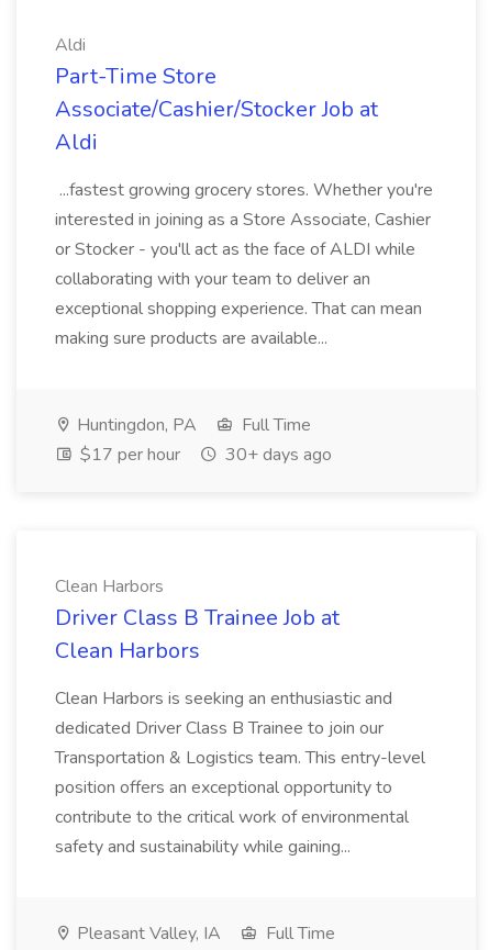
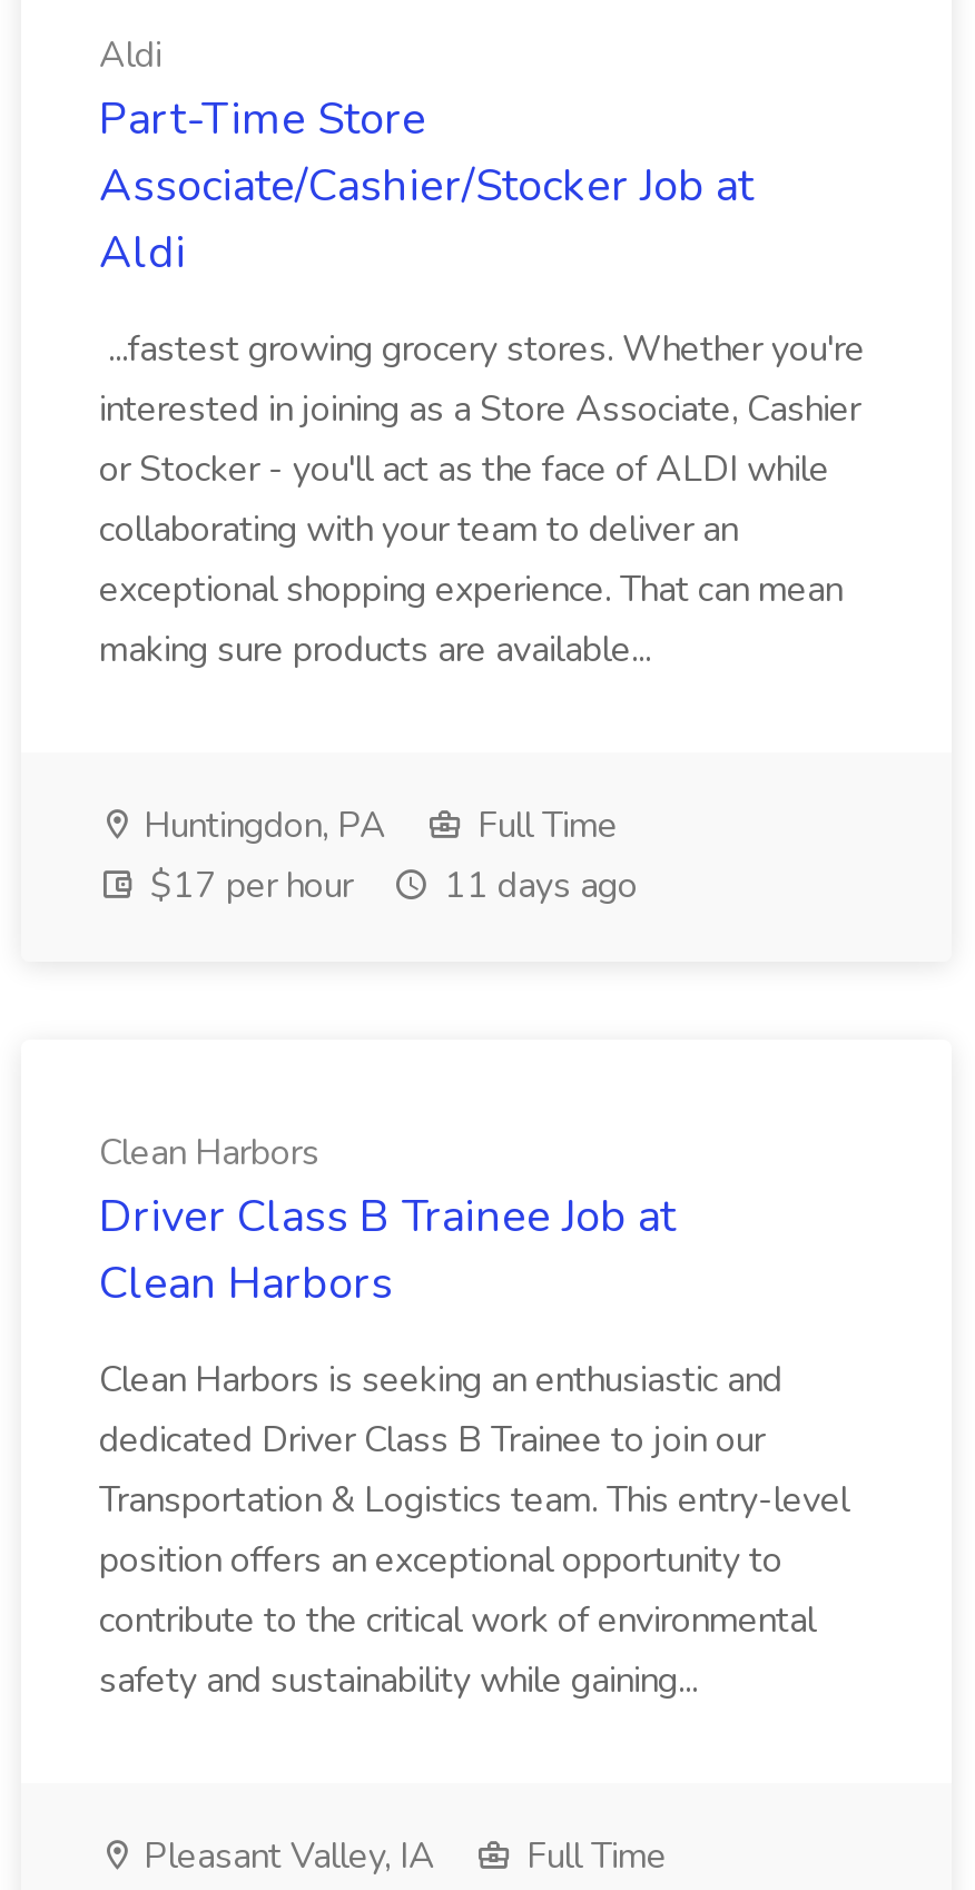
[76,443,332,467] $17 per hour 30+ days ago -> [141,862,638,910] $17 per hour 11 days ago

